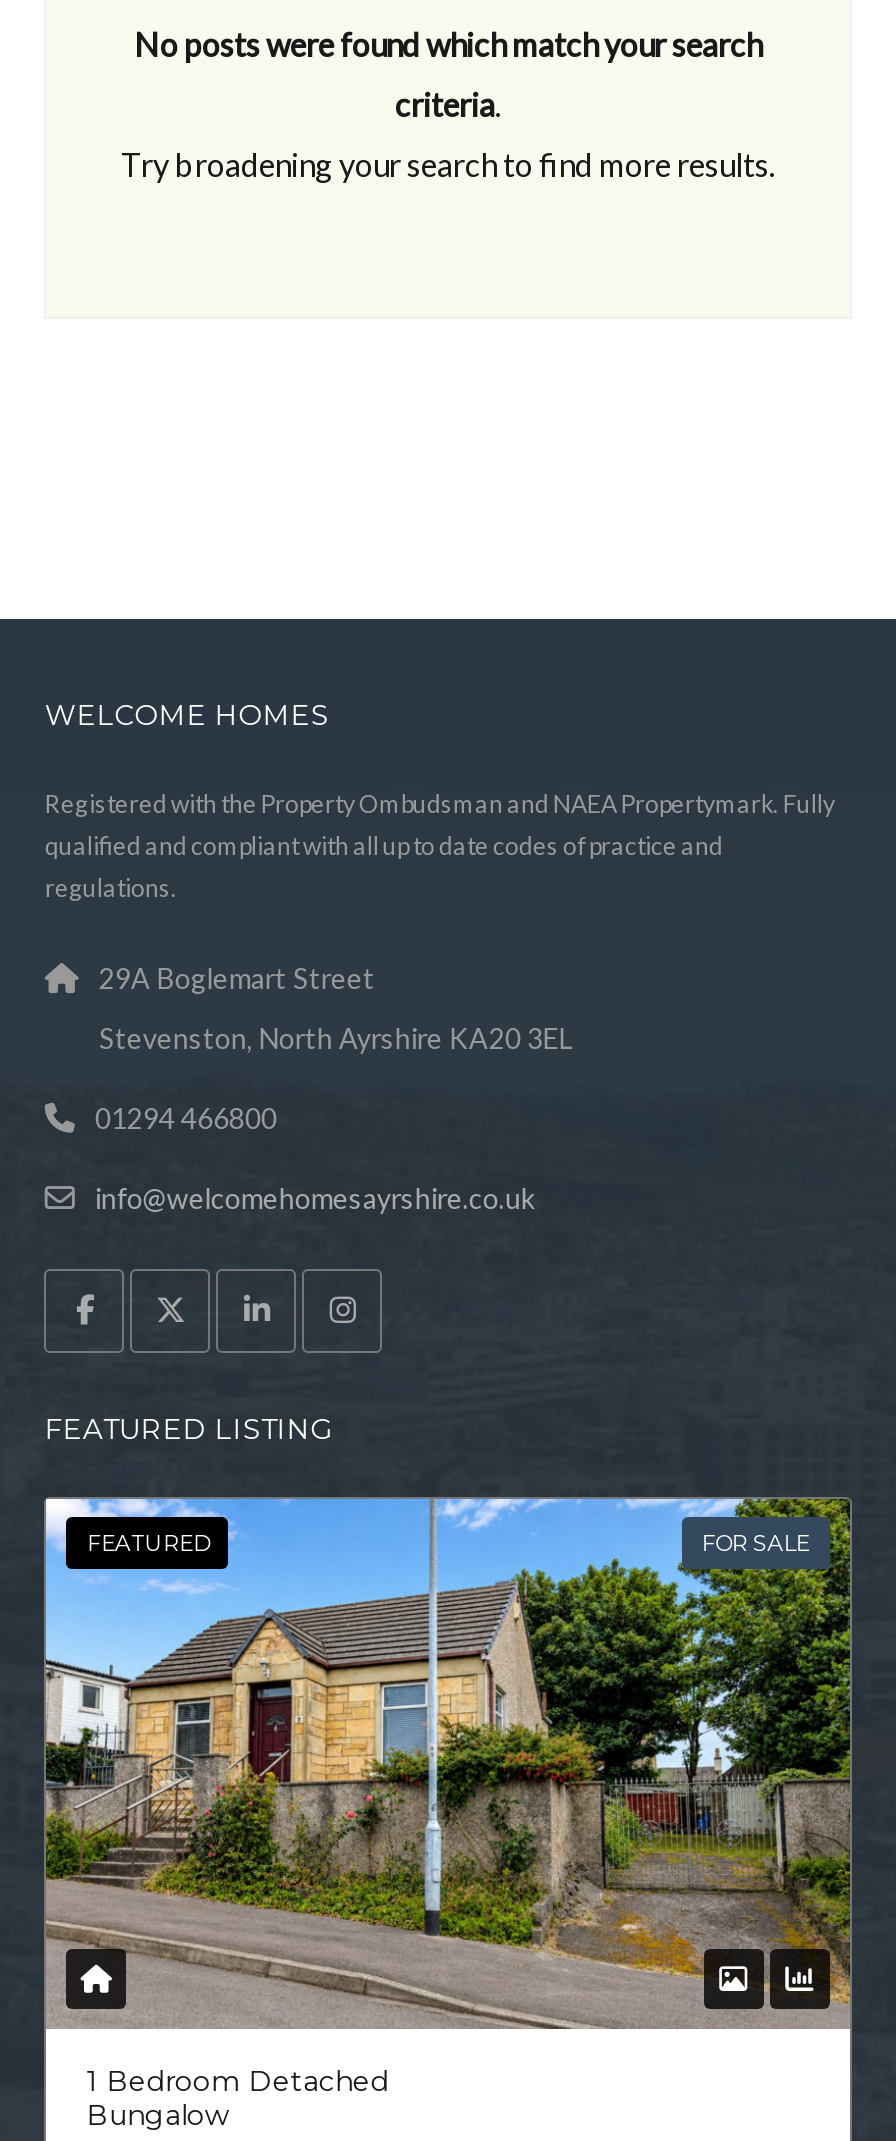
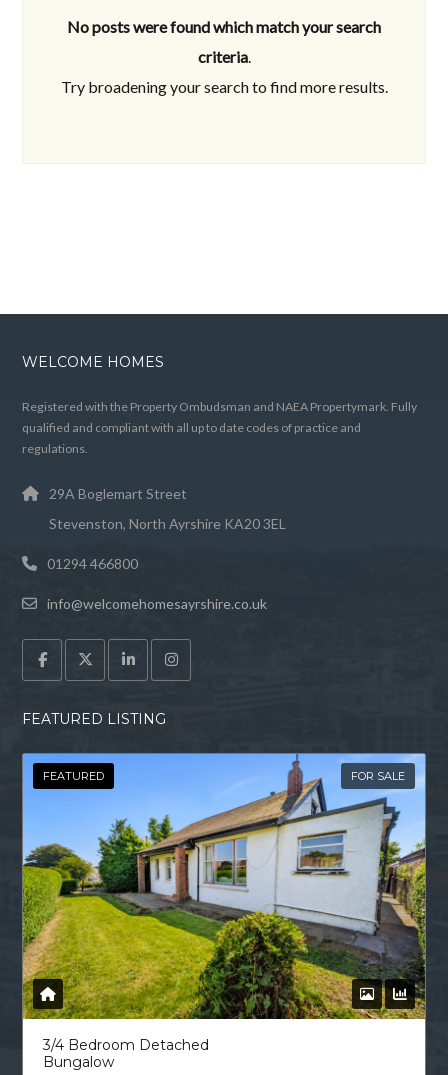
[44,1497,852,2099] [image] | 1 Bedroom Detached -> [22,753,426,1054] [image] | 3/4 Bedroom Detached

